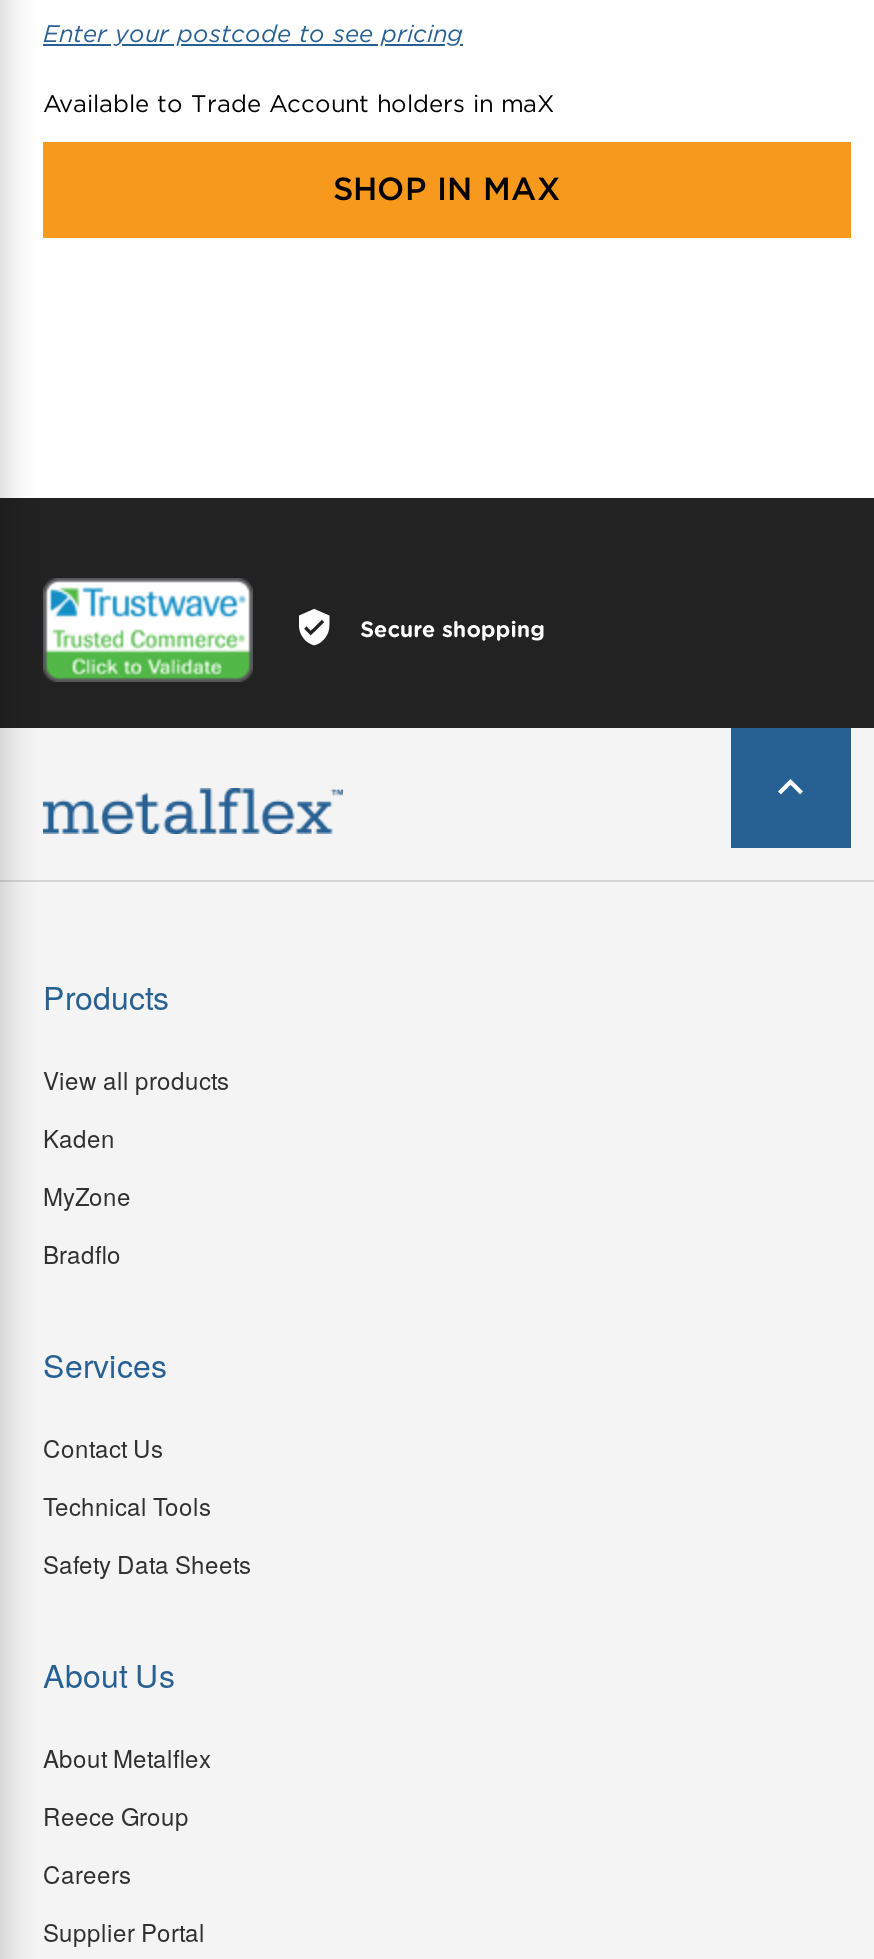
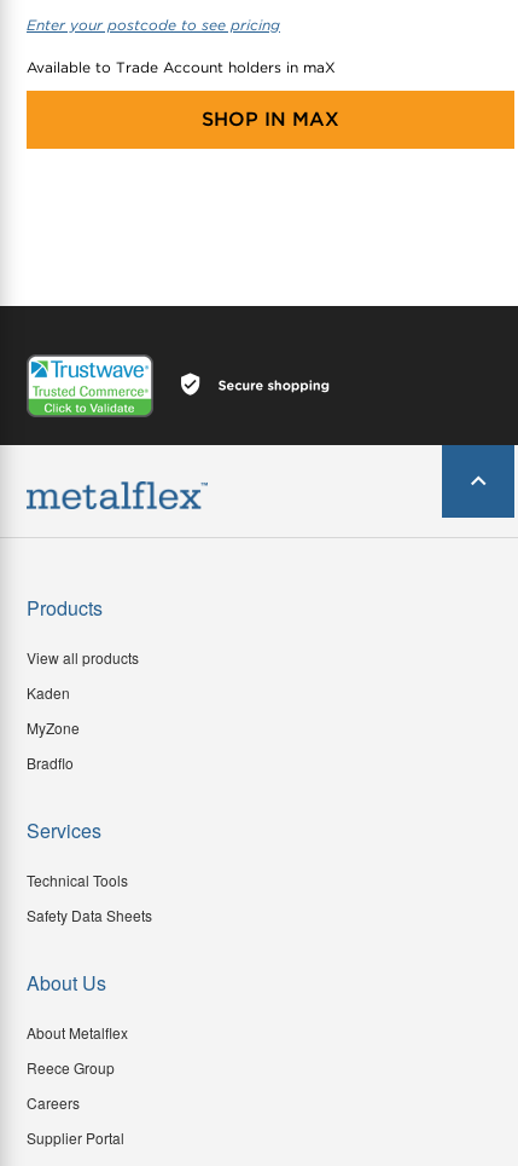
[43,1430,163,1464] Contact Us -> none

